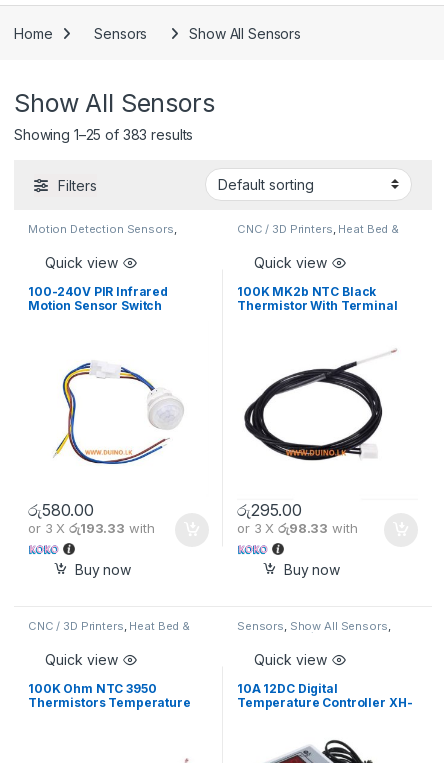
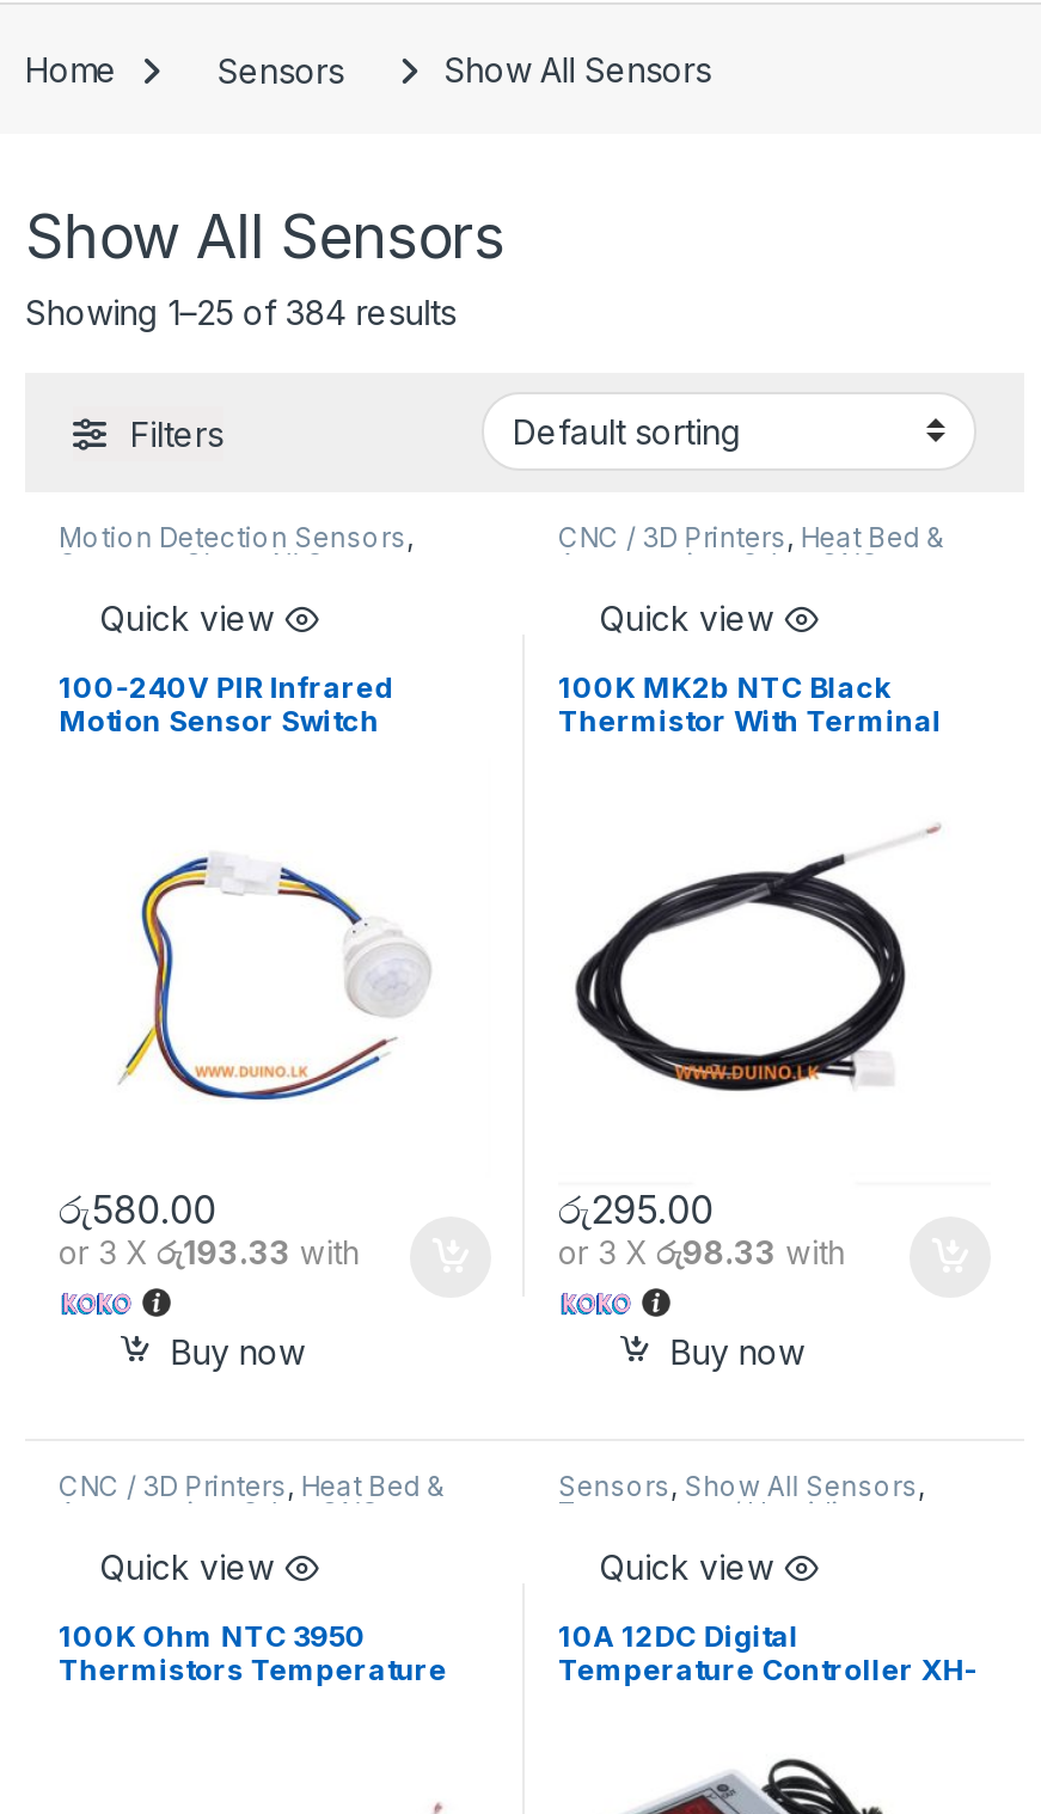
[14,125,193,142] Showing 1–25 of 383 results -> [25,290,456,331] Showing 1–25 of 384 results

